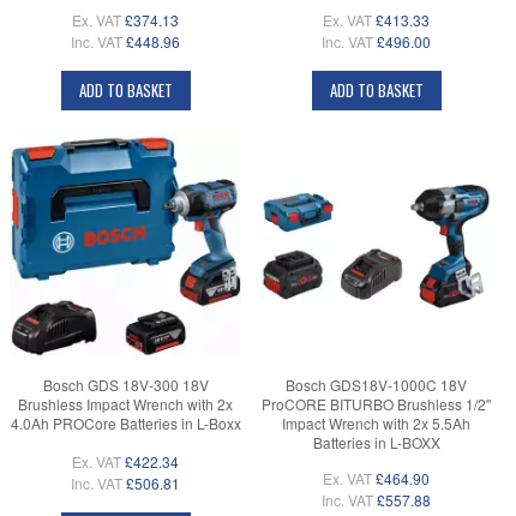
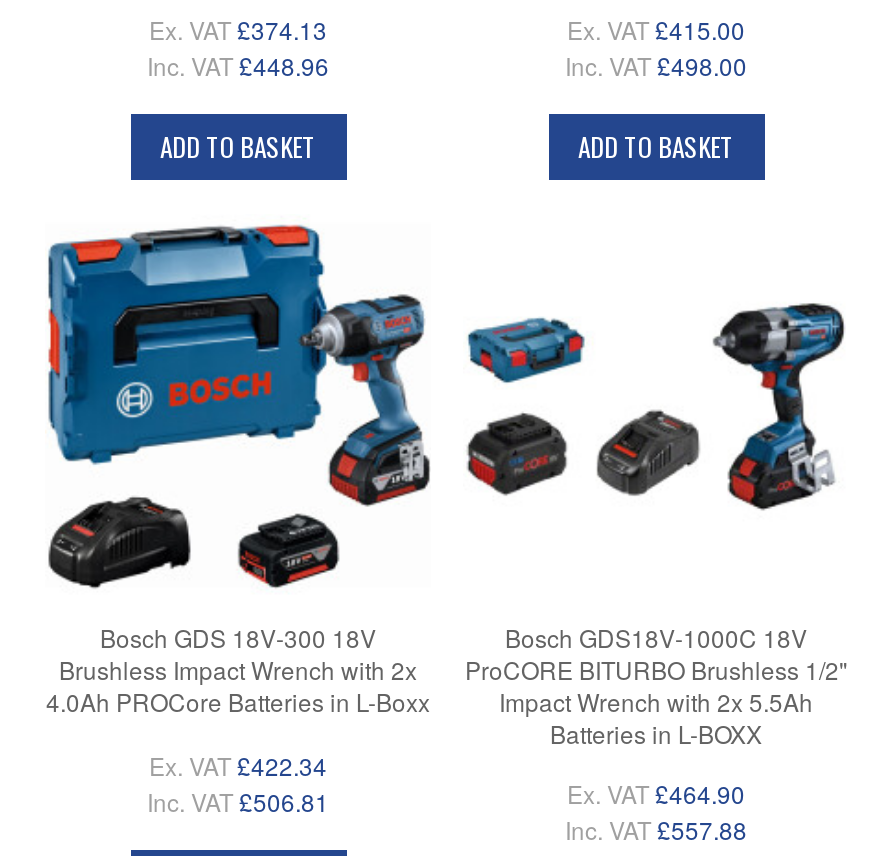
[323,10,430,30] Ex. VAT £413.33 -> [567,13,745,47] Ex. VAT £415.00
[322,32,431,52] Inc. VAT £496.00 -> [565,49,747,83] Inc. VAT £498.00

